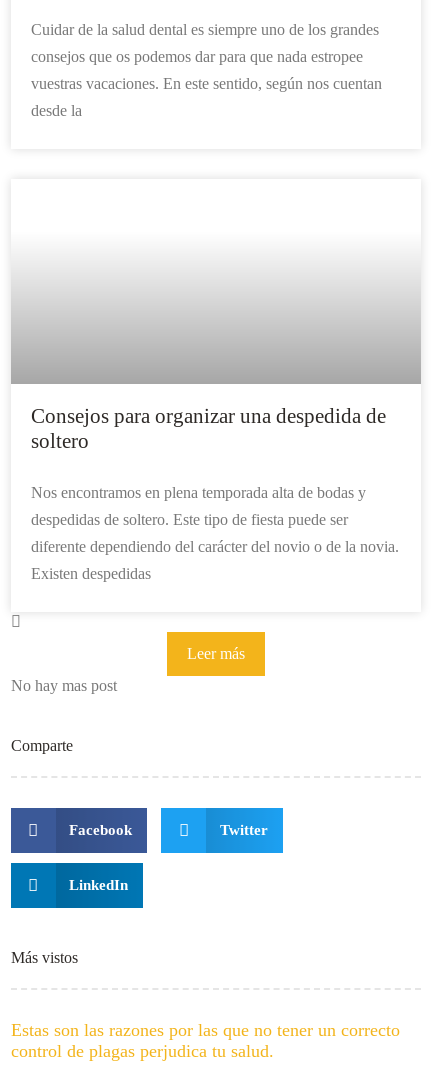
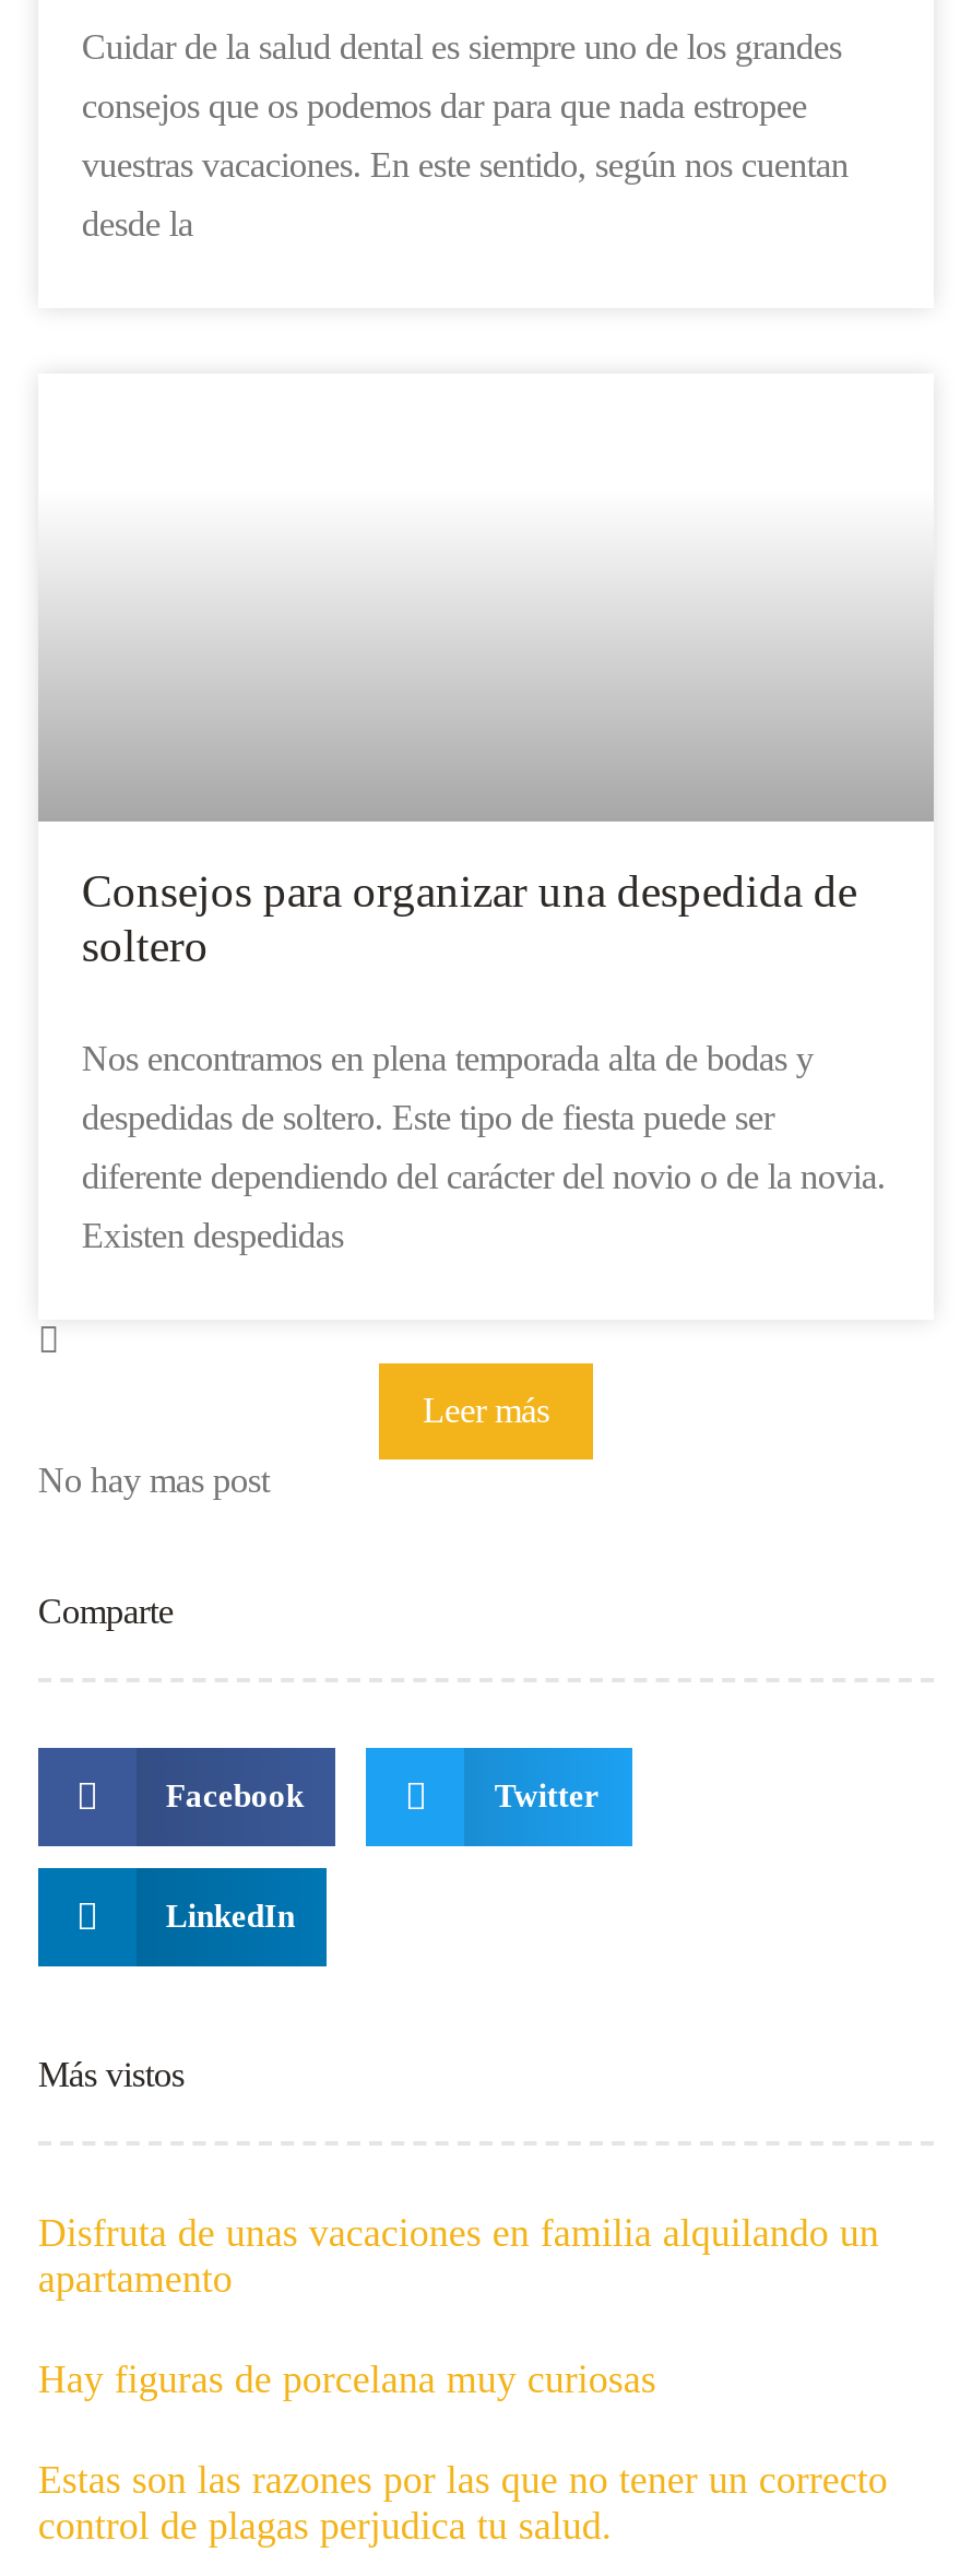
none -> [38,2211,879,2401] Disfruta de unas vacaciones en familia alquilando un | apartamento | Hay figuras de porcelana muy curiosas

